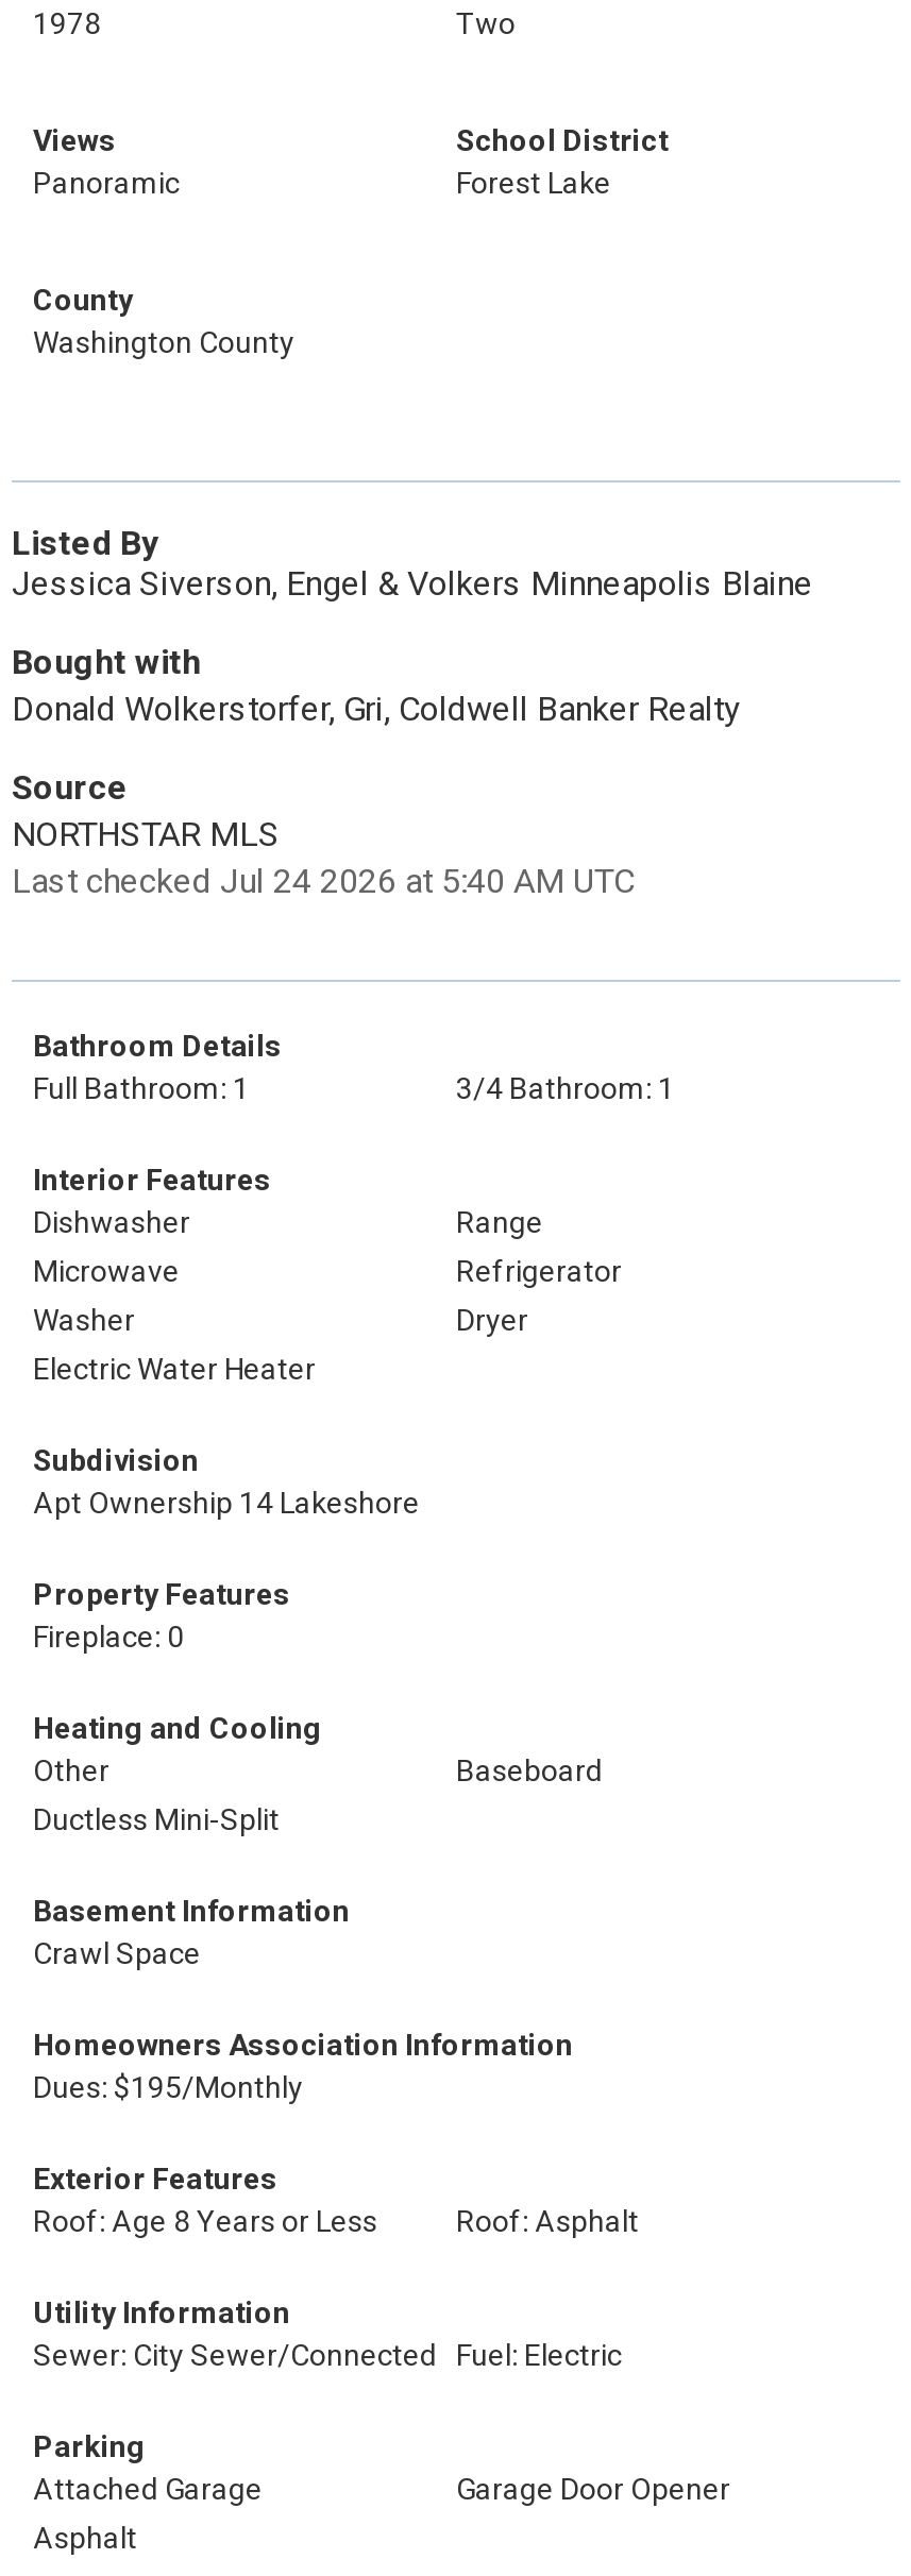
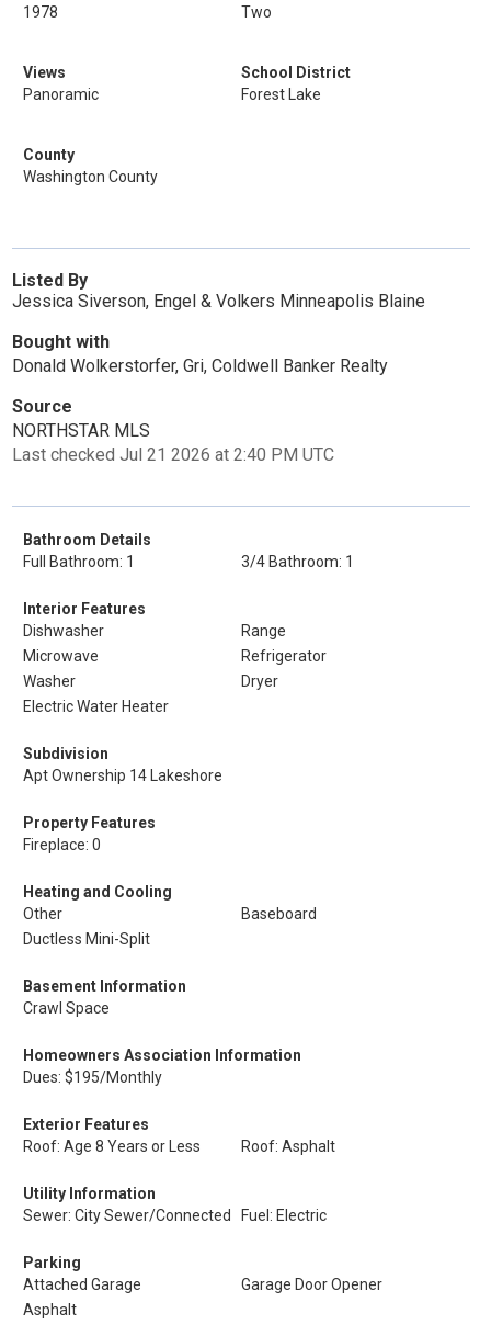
[12,861,635,901] Last checked Jul 24 2026 at 5:40 AM UTC -> [12,444,334,465] Last checked Jul 21 2026 at 2:40 PM UTC

